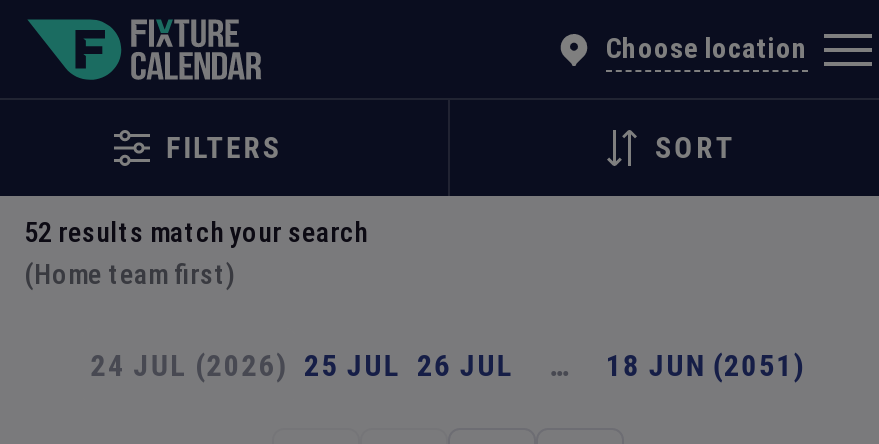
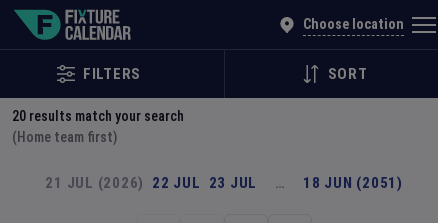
[24,216,368,248] 52 results match your search -> [12,108,184,124] 20 results match your search
[90,348,514,384] 24 JUL (2026) 25 JUL 26 JUL -> [45,174,257,192] 21 JUL (2026) 22 JUL 23 JUL

